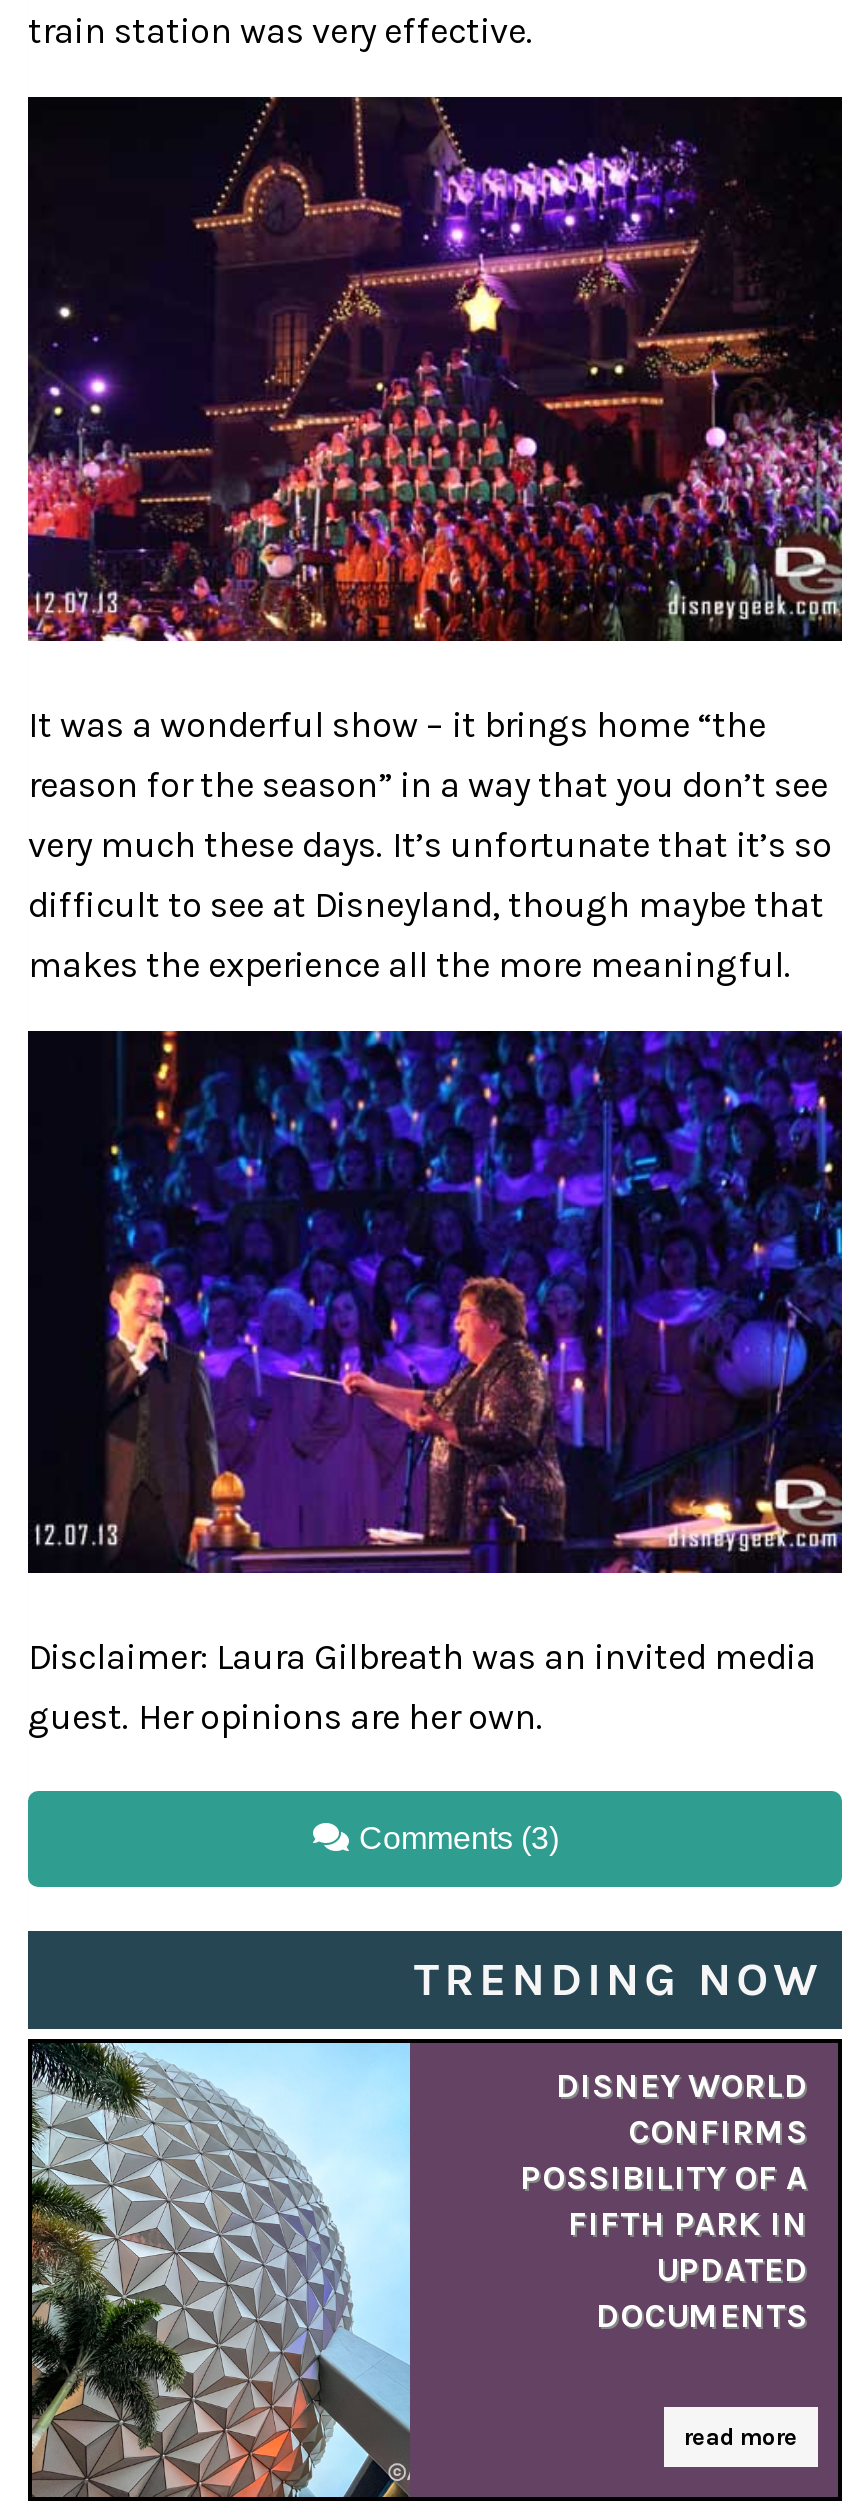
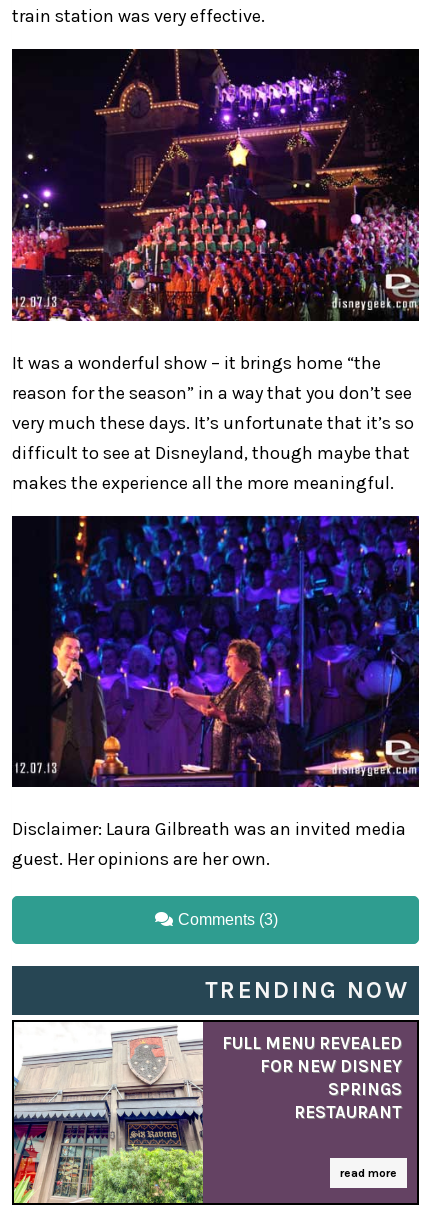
[30,2041,412,2499] [image] -> [13,1022,204,1204] [image]
[520,2065,808,2335] DISNEY WORLD | CONFIRMS | POSSIBILITY OF A | FIFTH PARK IN | UPDATED | DOCUMENTS -> [222,1033,402,1122] FULL MENU REVEALED | FOR NEW DISNEY | SPRINGS | RESTAURANT

